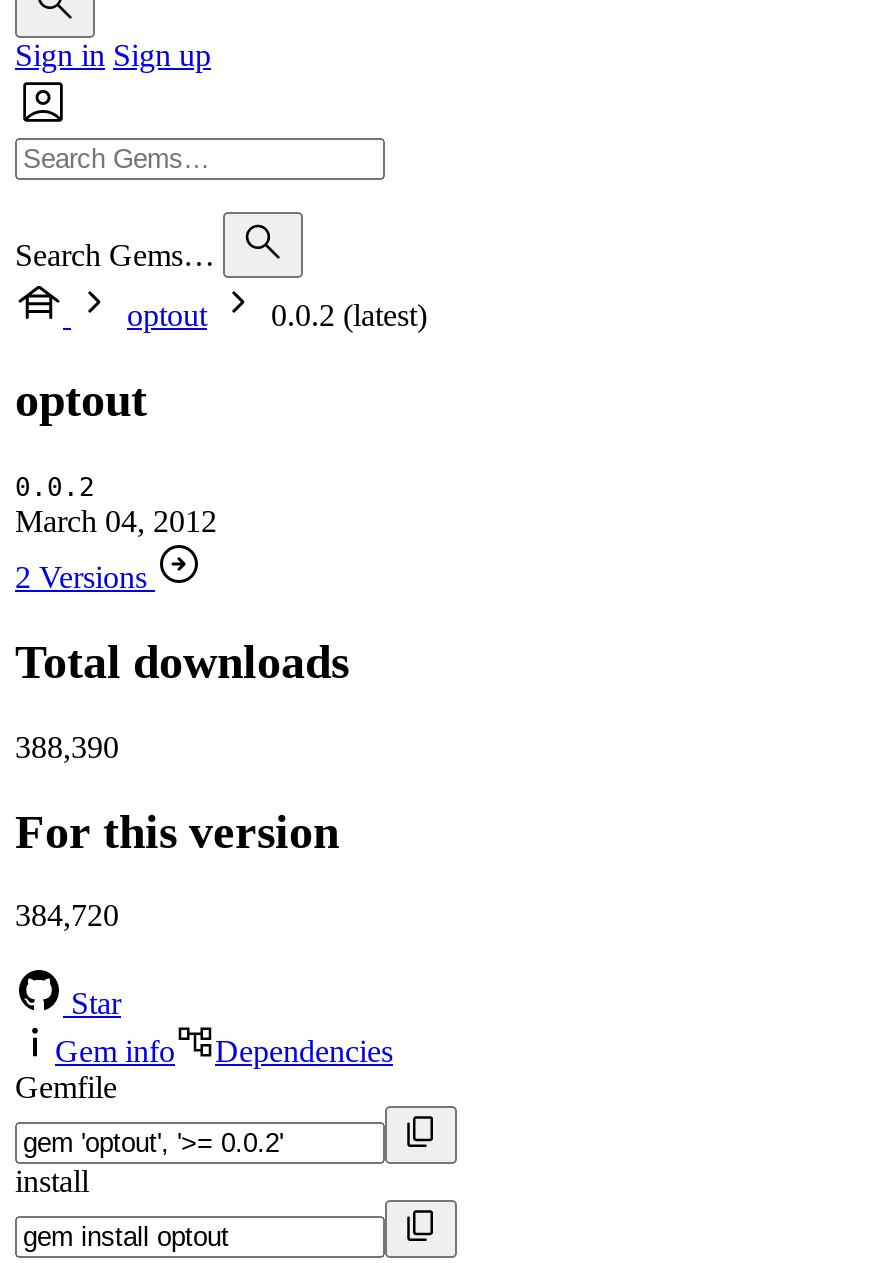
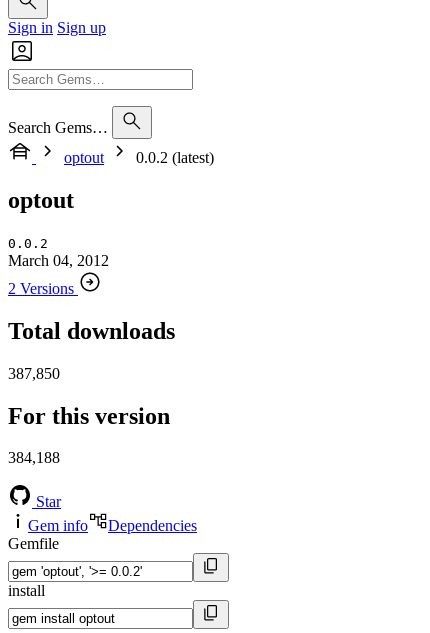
[15,729,119,763] 388,390 -> [8,365,60,382] 387,850
[15,899,119,933] 384,720 -> [8,449,60,466] 384,188

